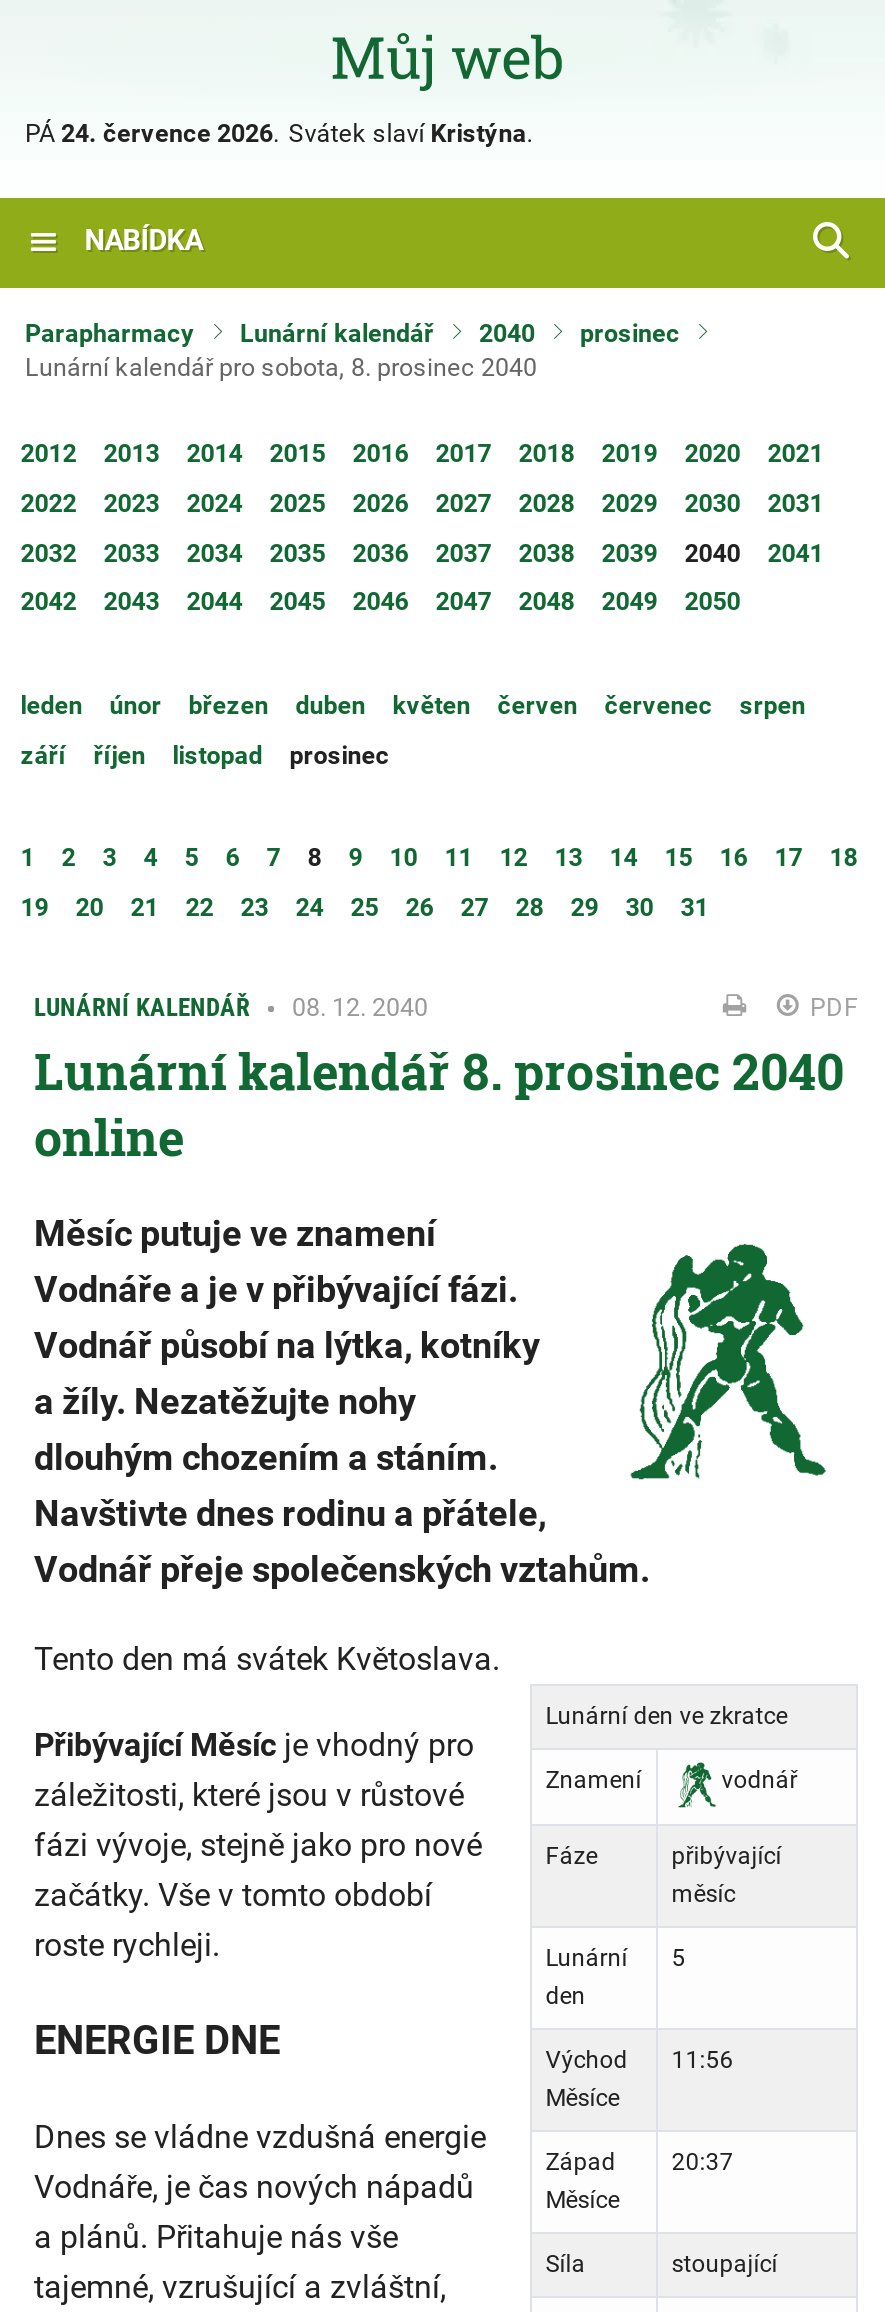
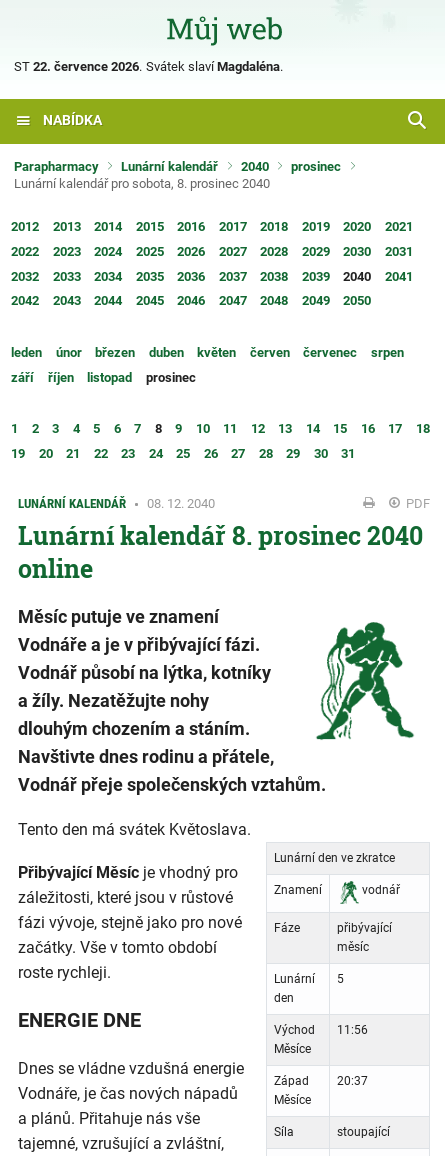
[25,118,533,148] PÁ 24. července 2026. Svátek slaví Kristýna. -> [13,59,283,74] ST 22. července 2026. Svátek slaví Magdaléna.

